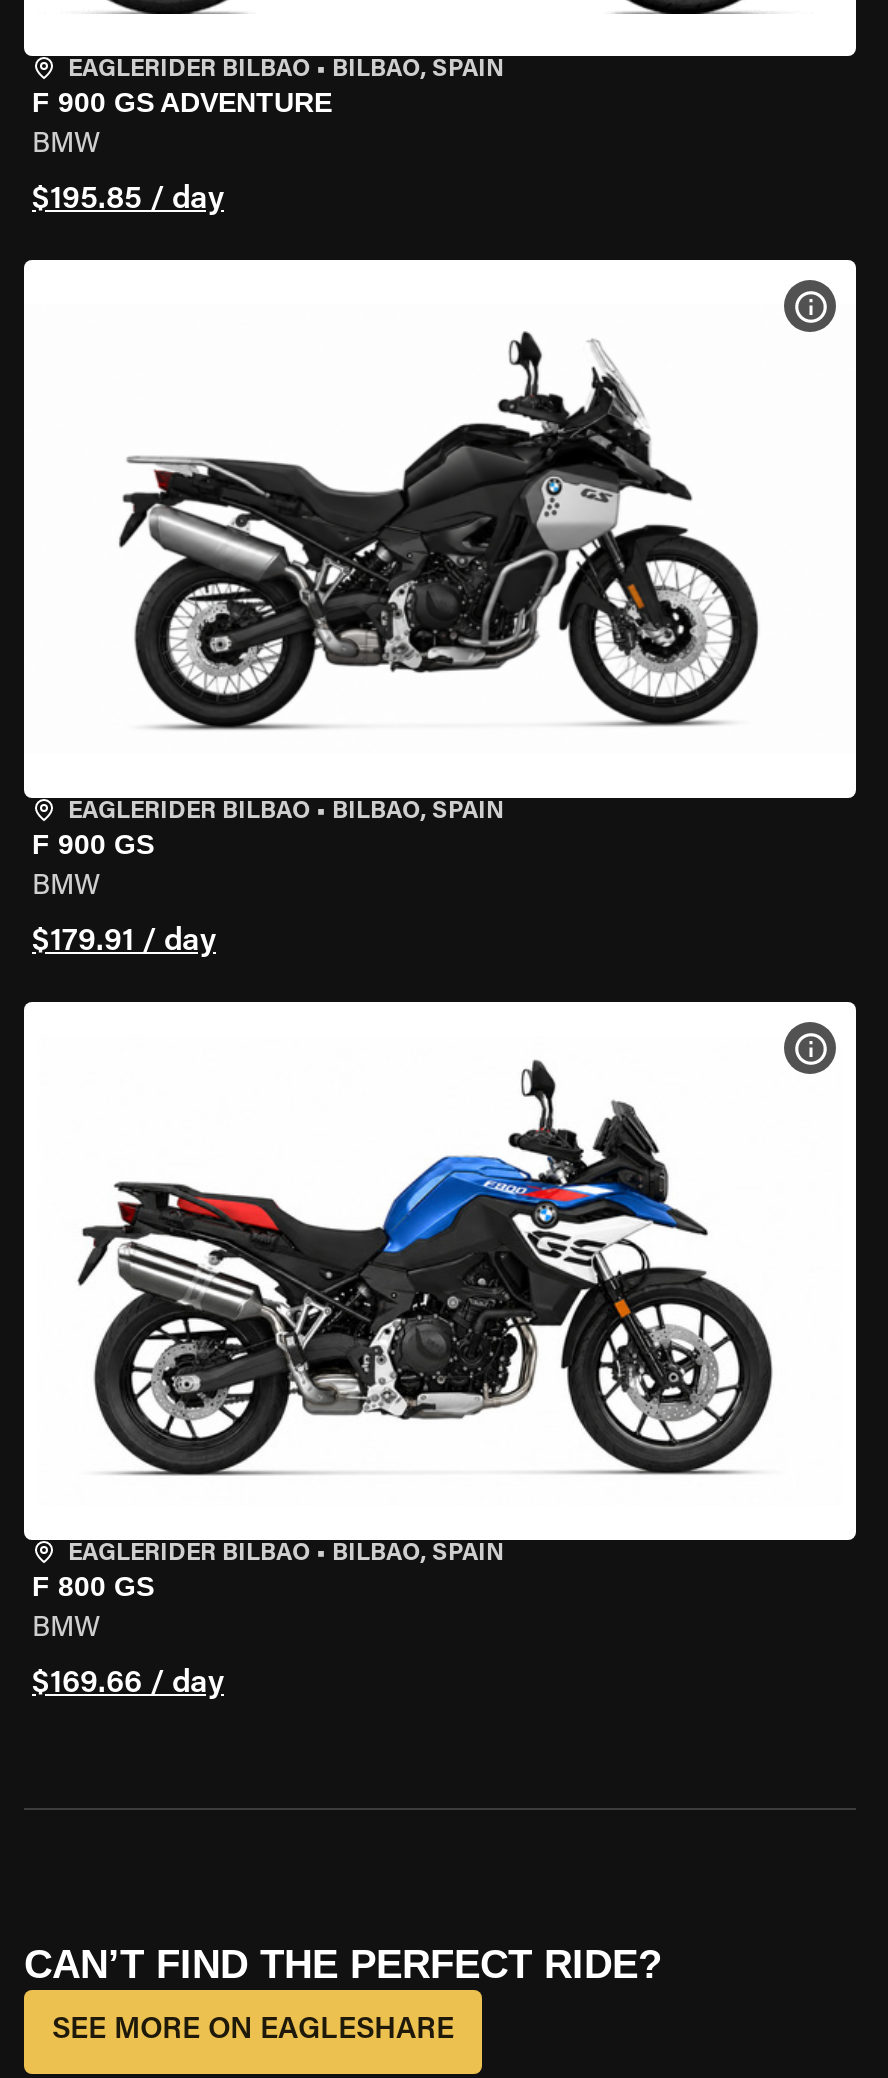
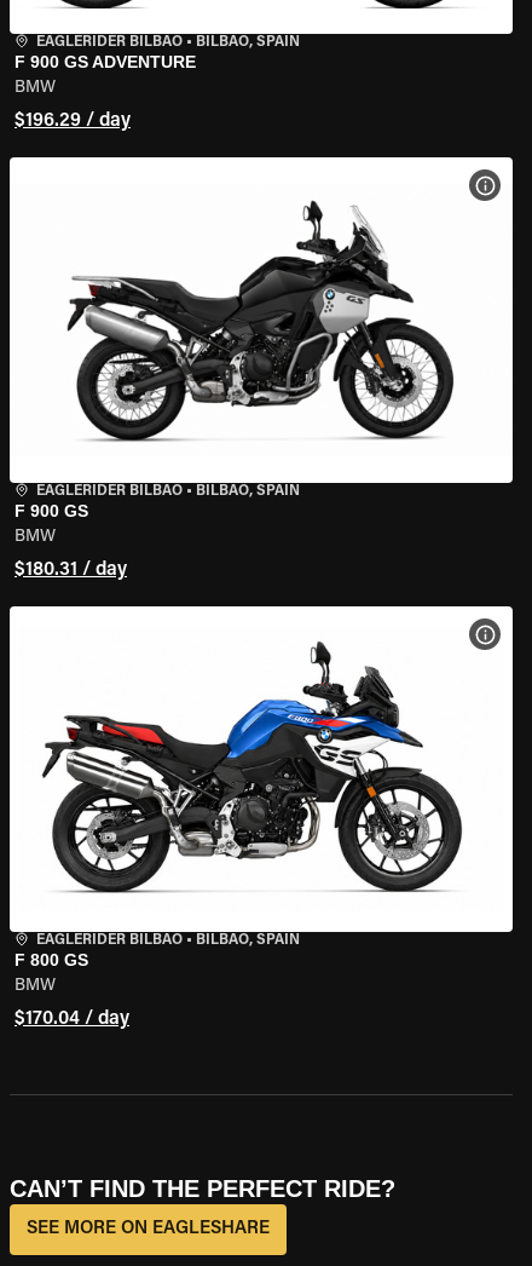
[32,184,224,216] $195.85 / day -> [15,111,131,131] $196.29 / day
[32,926,216,958] $179.91 / day -> [15,560,127,580] $180.31 / day
[32,1668,224,1700] $169.66 / day -> [15,1009,129,1029] $170.04 / day

